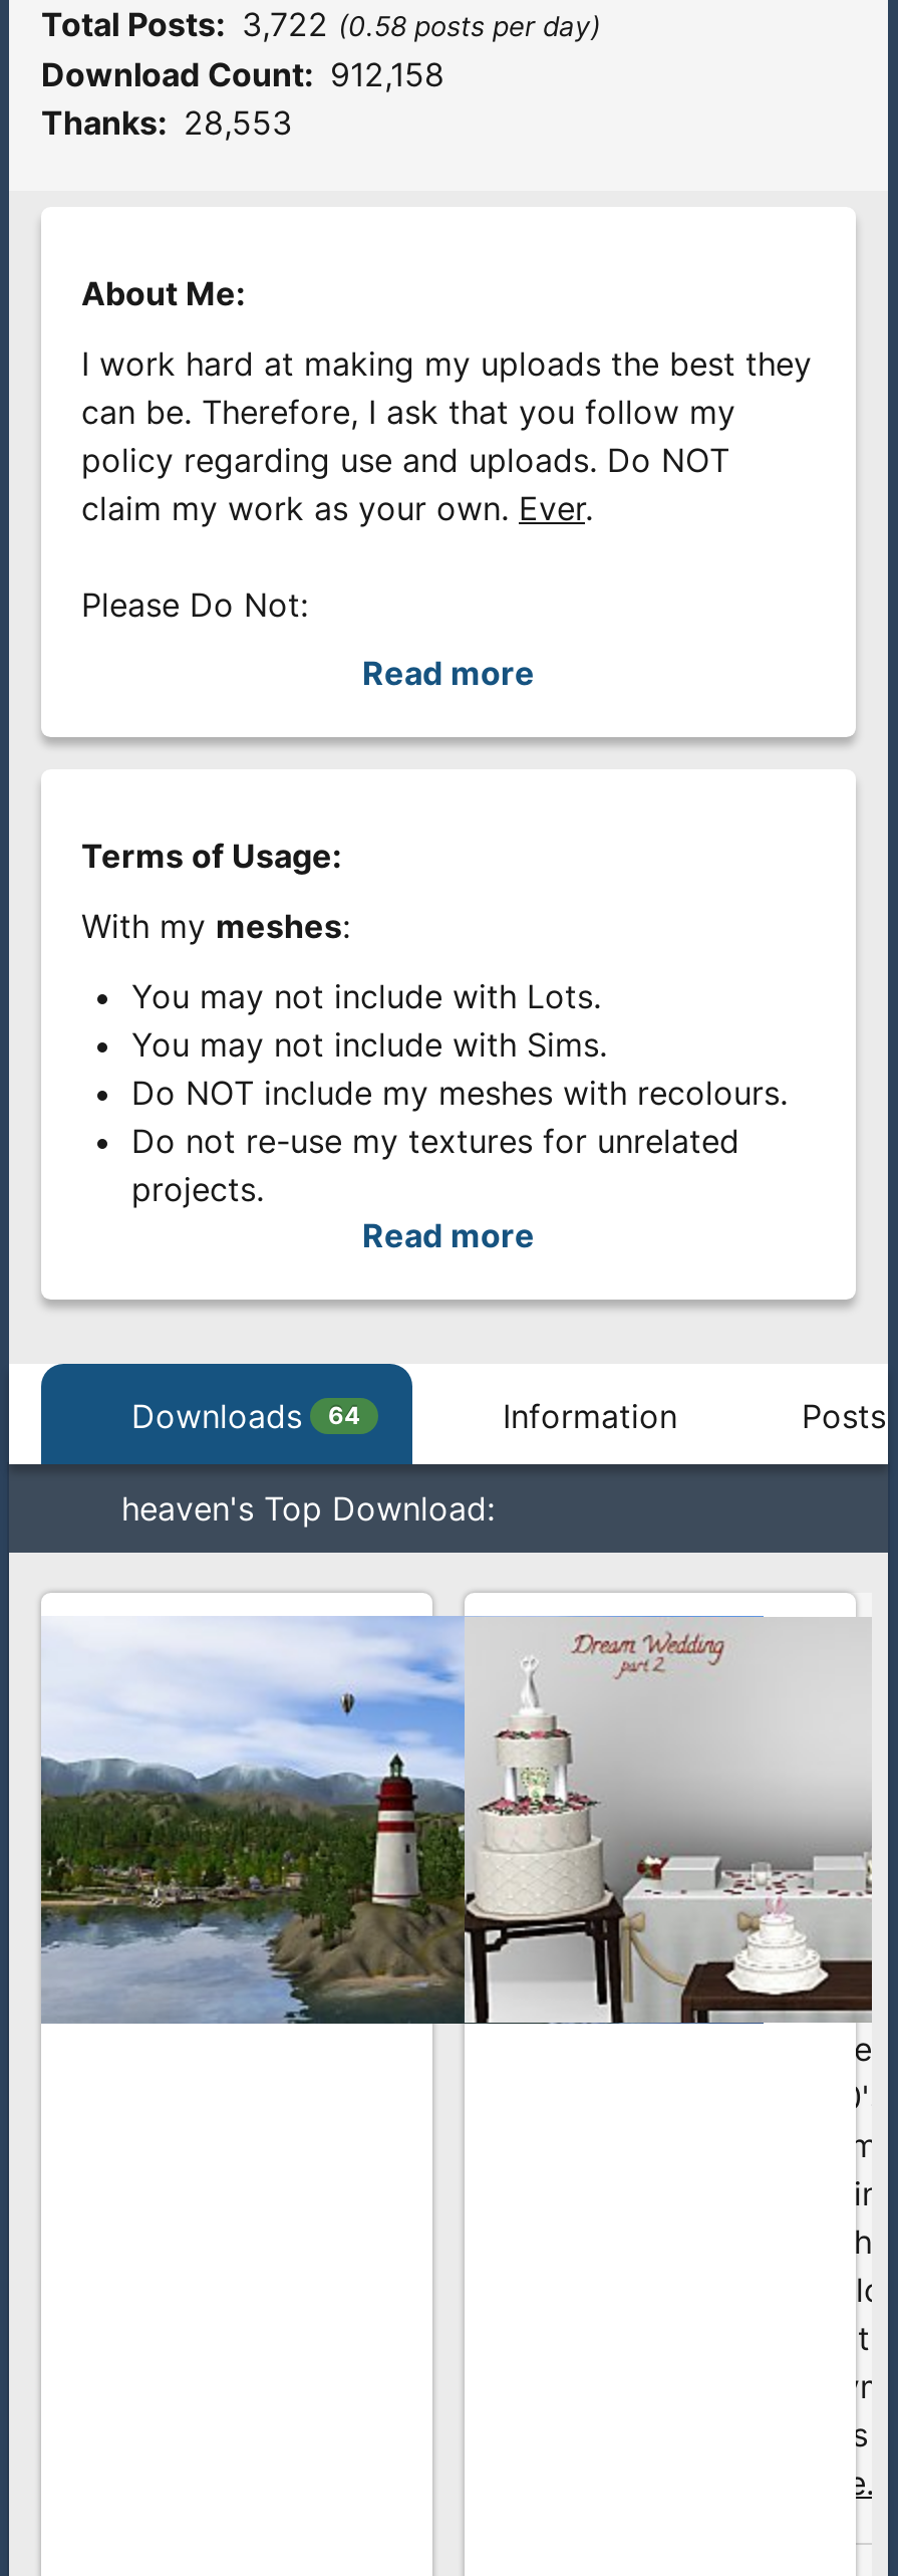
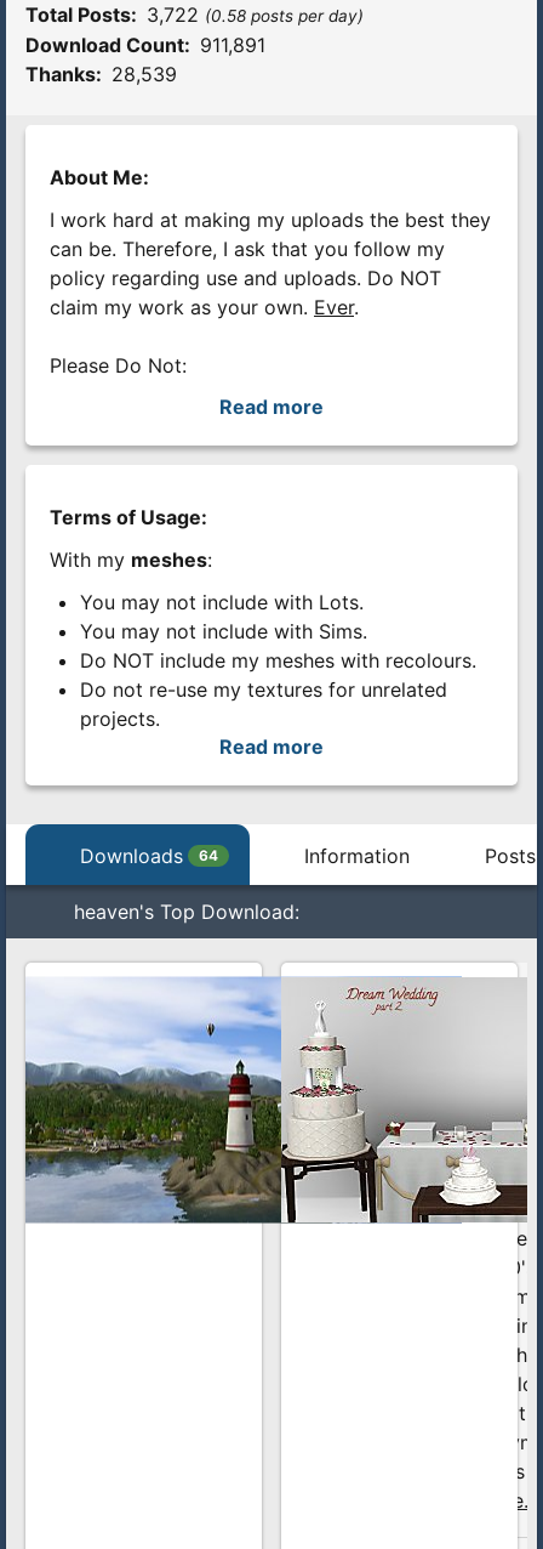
[41,54,444,94] Download Count: 912,158 -> [25,33,265,57] Download Count: 911,891
[41,102,292,143] Thanks: 28,553 -> [25,62,177,86] Thanks: 28,539

